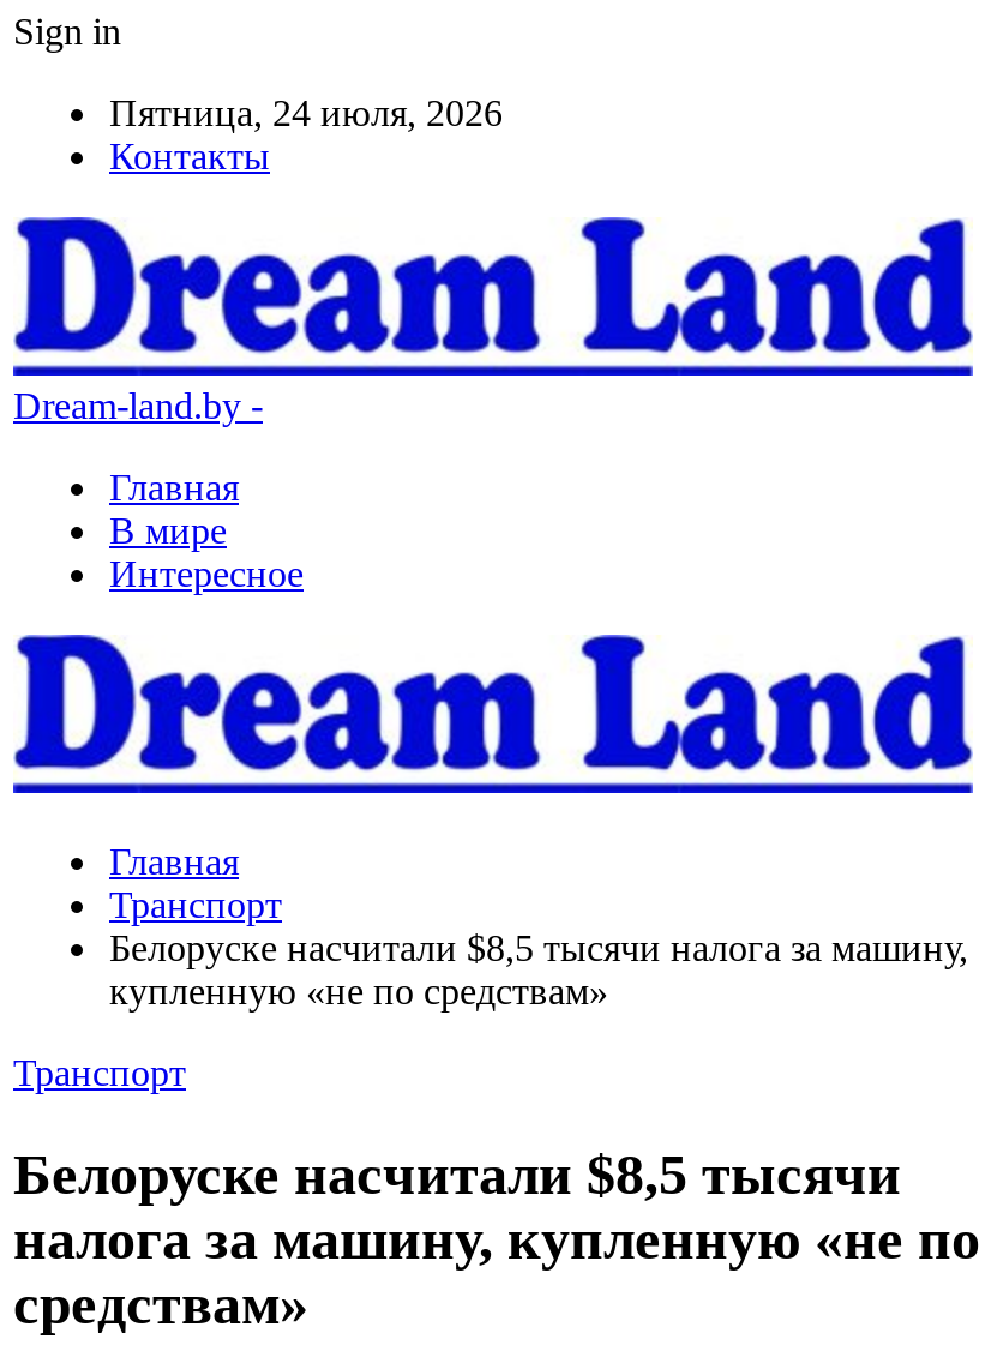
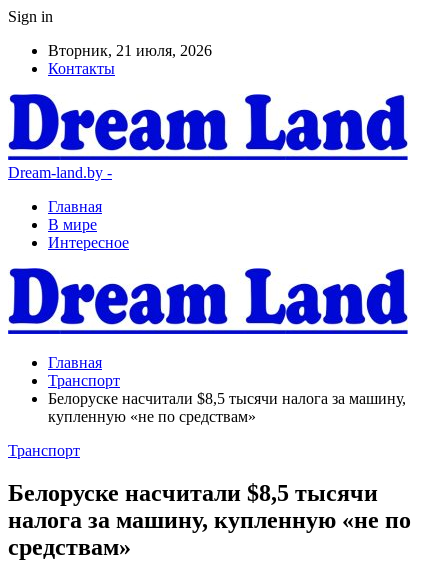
[109,92,503,133] Пятница, 24 июля, 2026 -> [48,42,212,59] Вторник, 21 июля, 2026

